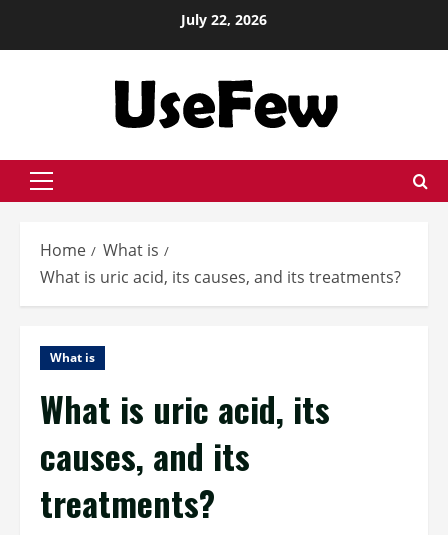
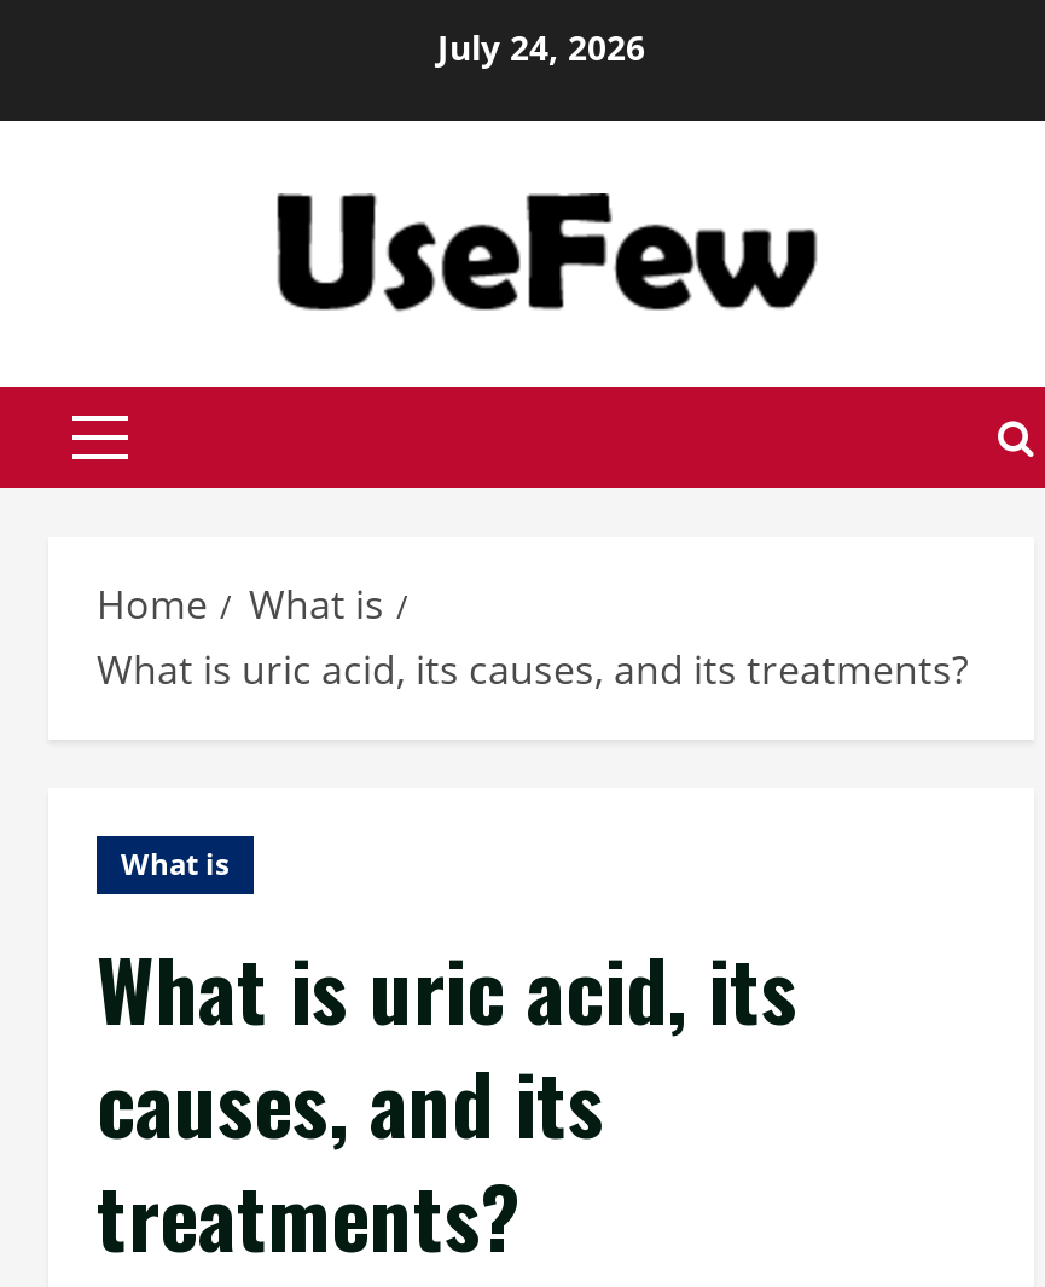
[181,10,267,29] July 22, 2026 -> [437,24,645,70] July 24, 2026

